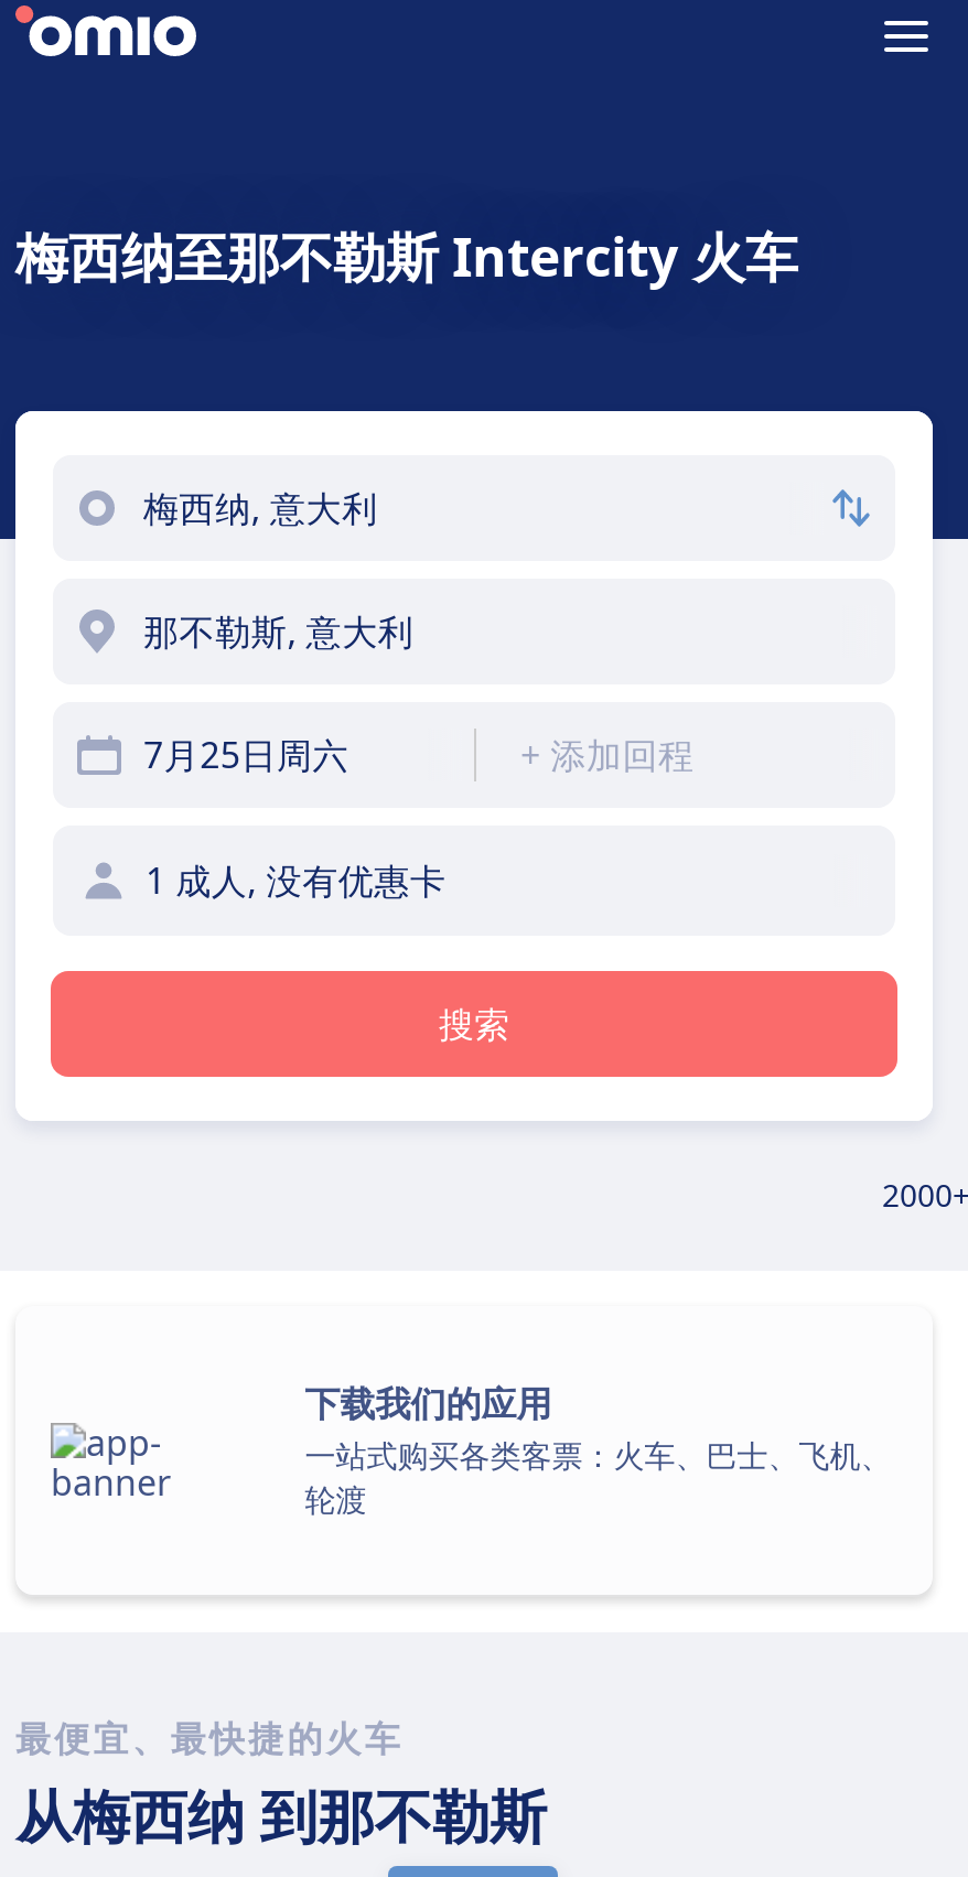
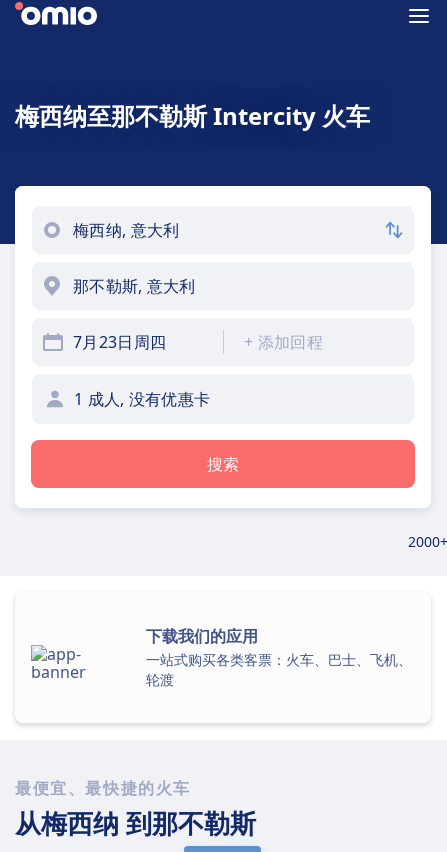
[143,731,349,779] 7月25日周六 -> [73,331,166,353] 7月23日周四

